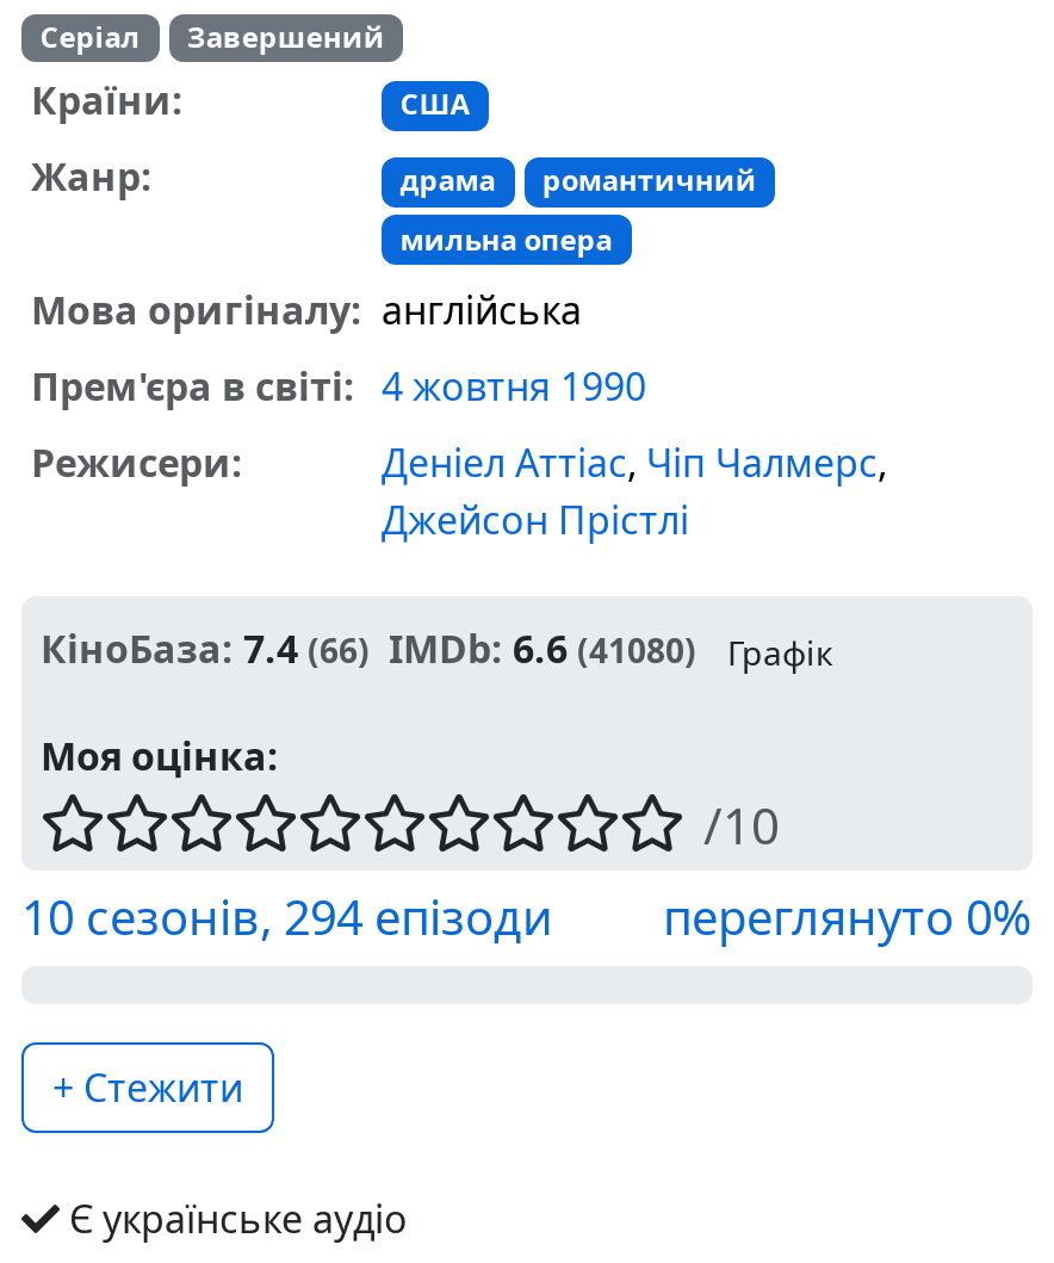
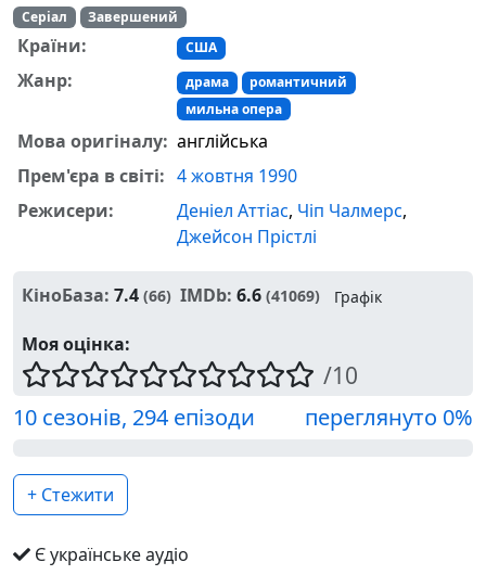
[41,623,696,675] КіноБаза: 7.4 (66) IMDb: 6.6 (41080) -> [22,283,320,307] КіноБаза: 7.4 (66) IMDb: 6.6 (41069)

